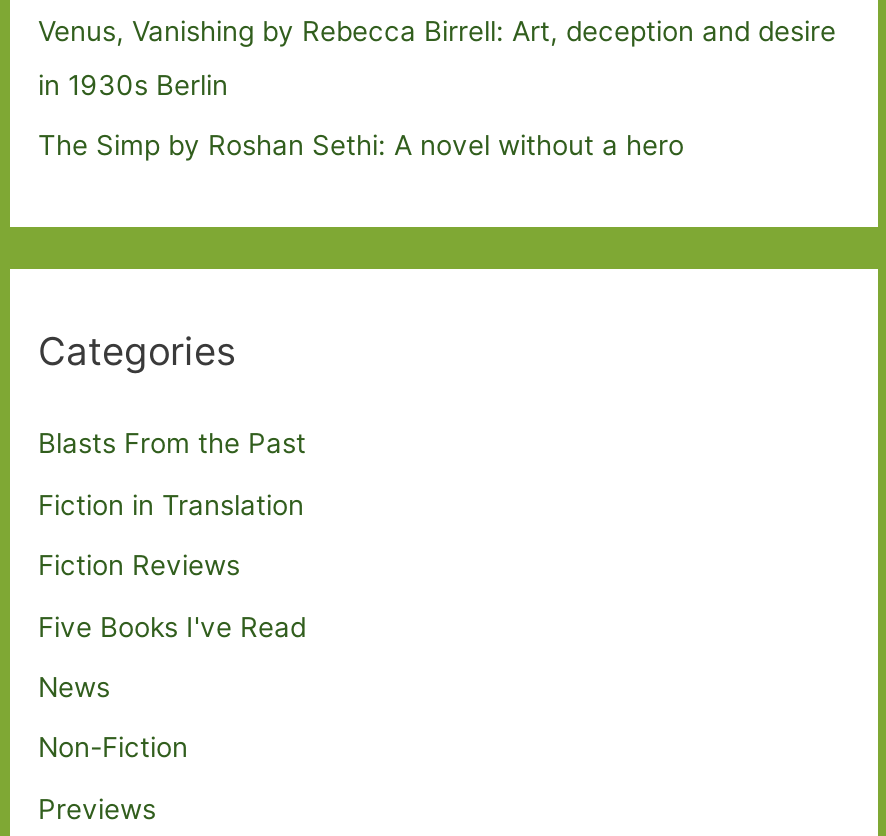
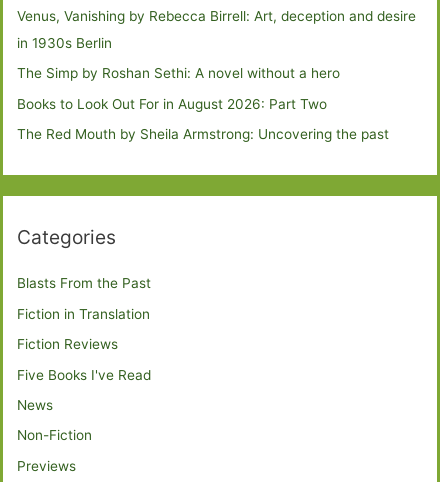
none -> [17,96,389,142] Books to Look Out For in August 2026: Part Two | The Red Mouth by Sheila Armstrong: Uncovering the past

